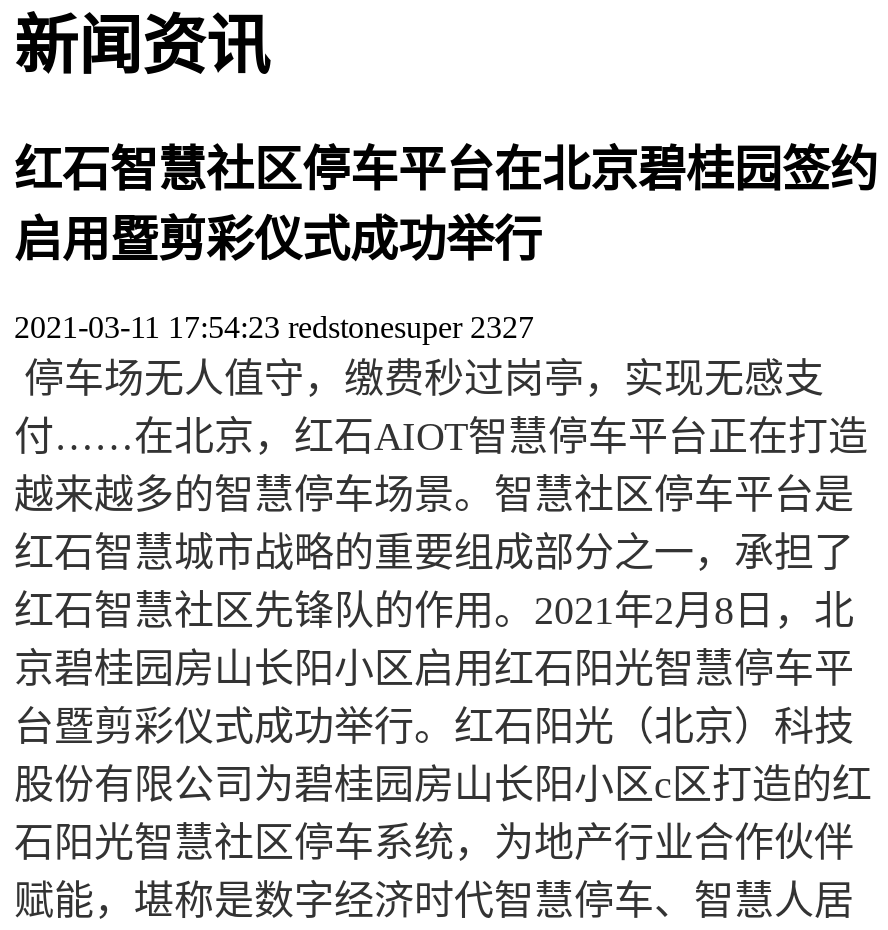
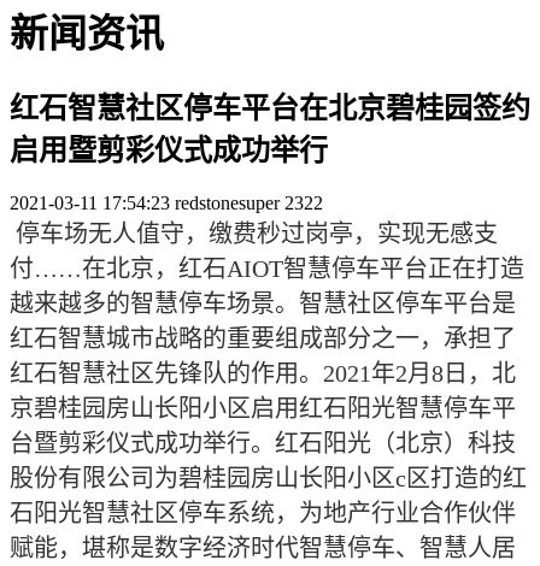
[14,310,534,344] 2021-03-11 17:54:23 redstonesuper 2327 -> [10,192,323,213] 2021-03-11 17:54:23 redstonesuper 2322

